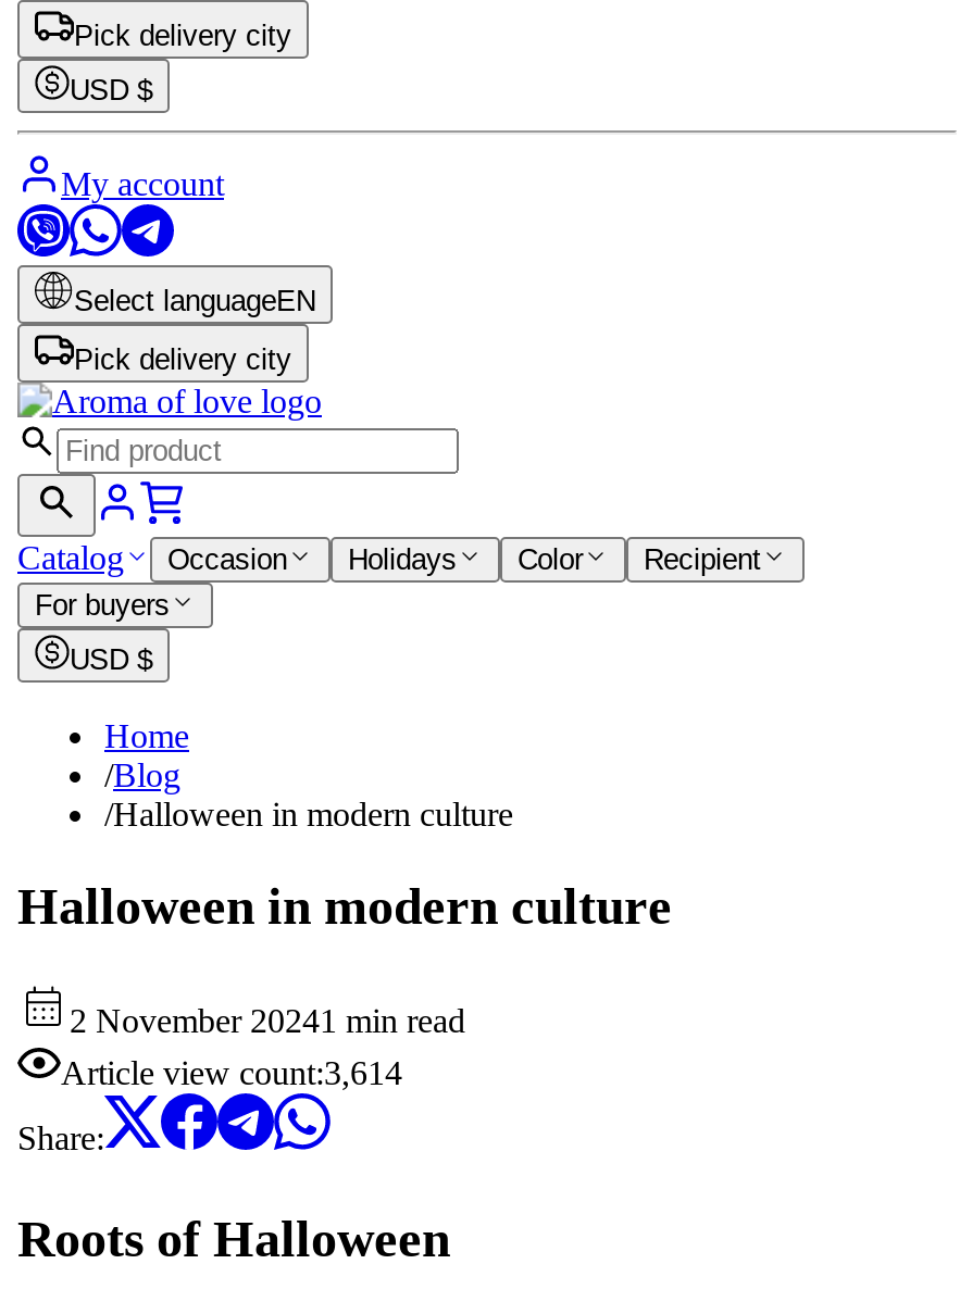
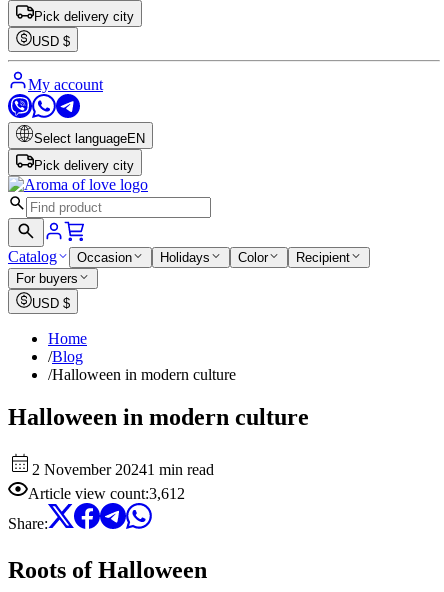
[61,1054,402,1091] Article view count:3,614 -> [28,485,185,502] Article view count:3,612

